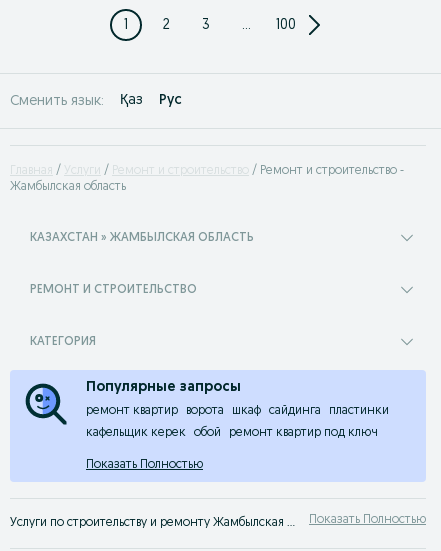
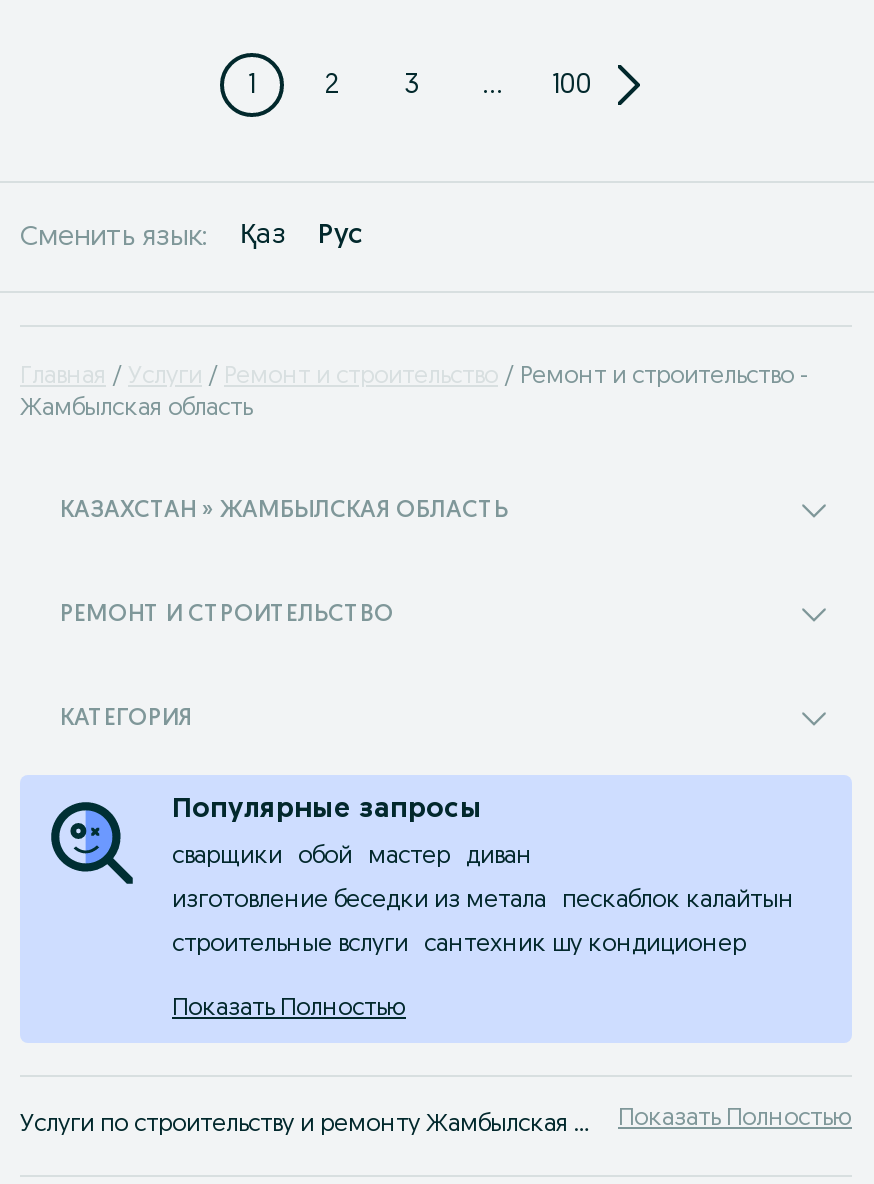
[86,405,389,439] ремонт квартир | ворота | шкаф | сайдинга | пластинки | кафельщик керек -> [172,845,282,869] сварщики
moved [194,427,221,439] -> [298,845,352,869]: обой
[229,427,378,439] ремонт квартир под ключ -> [172,845,794,957] мастер | диван | изготовление беседки из метала | пескаблок калайтын | строительные вслуги | сантехник шу кондиционер

